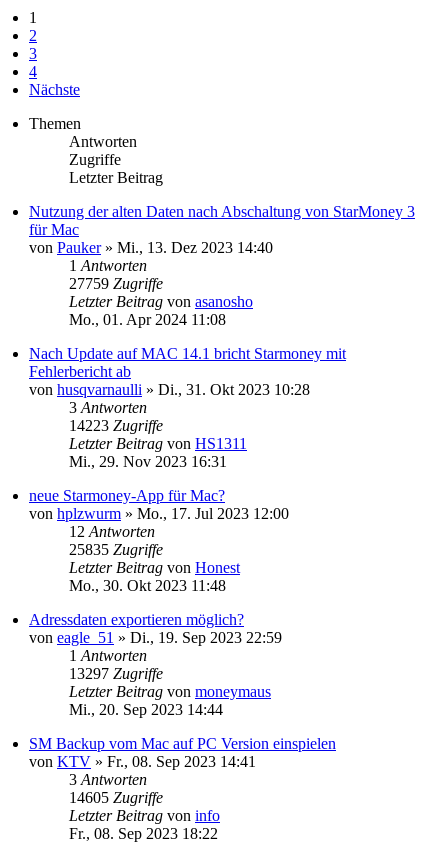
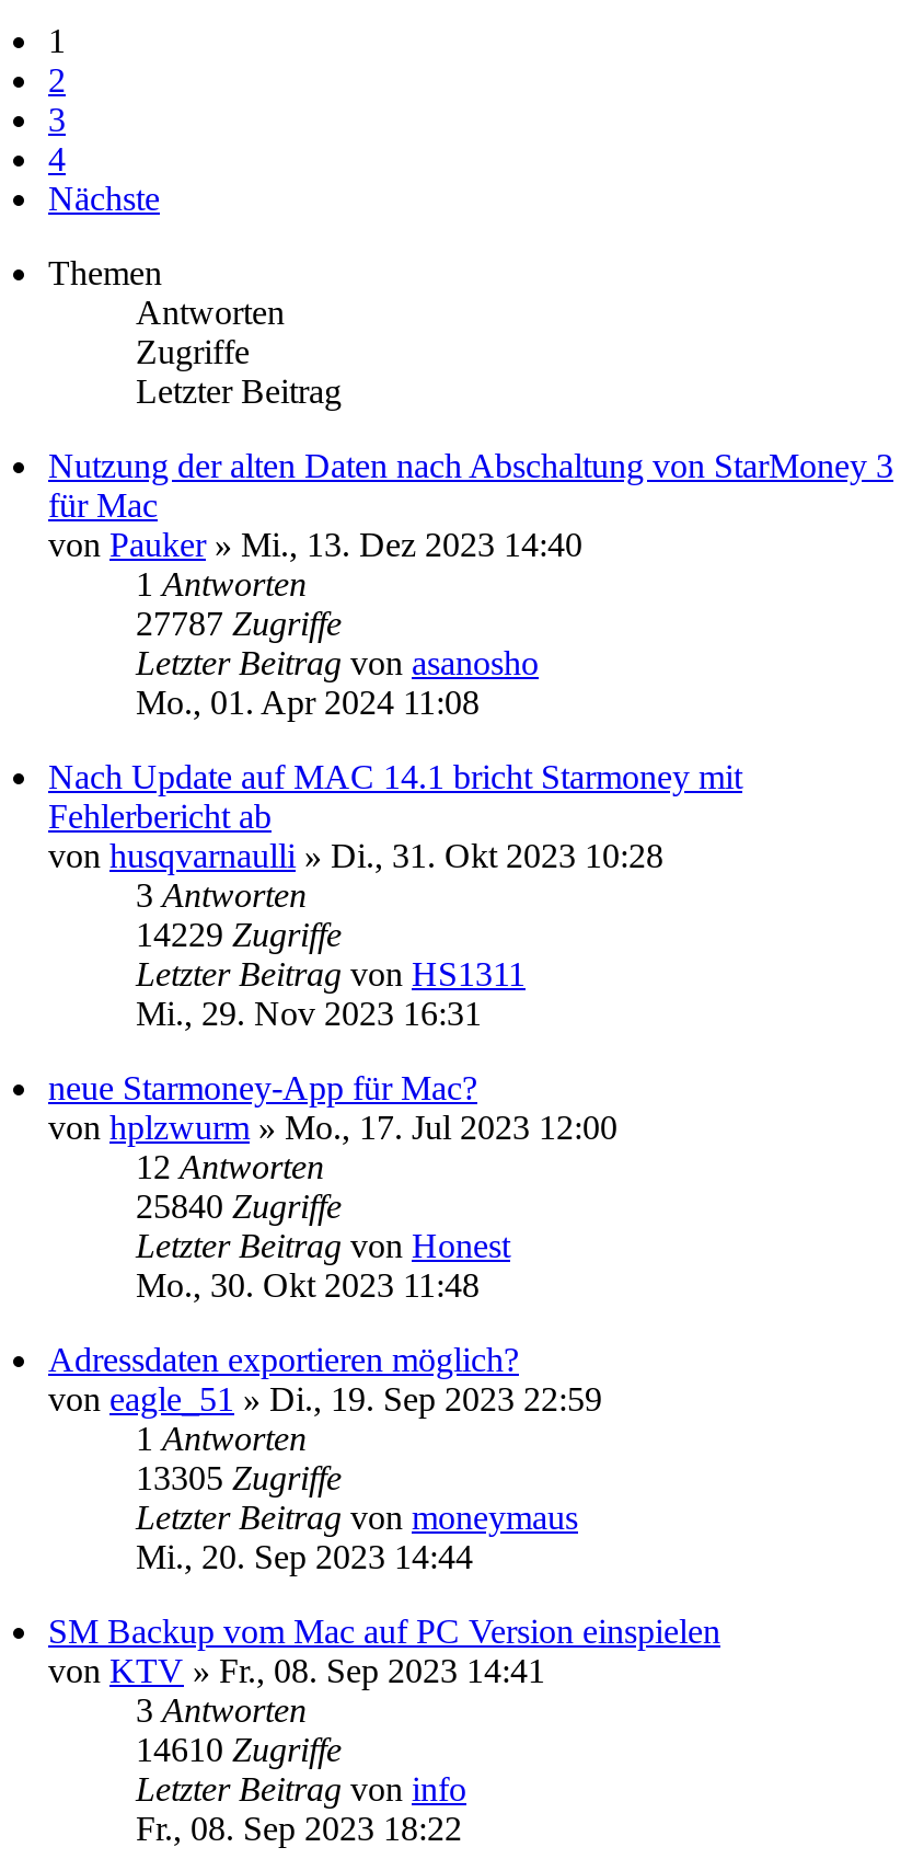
[69,275,163,292] 27759 Zugriffe -> [136,604,342,642] 27787 Zugriffe
[69,417,163,434] 14223 Zugriffe -> [136,916,342,953] 14229 Zugriffe
[69,541,163,558] 25835 Zugriffe -> [136,1187,342,1225] 25840 Zugriffe
[69,665,163,682] 13297 Zugriffe -> [136,1459,342,1496] 13305 Zugriffe
[69,789,163,806] 14605 Zugriffe -> [136,1731,342,1768] 14610 Zugriffe

